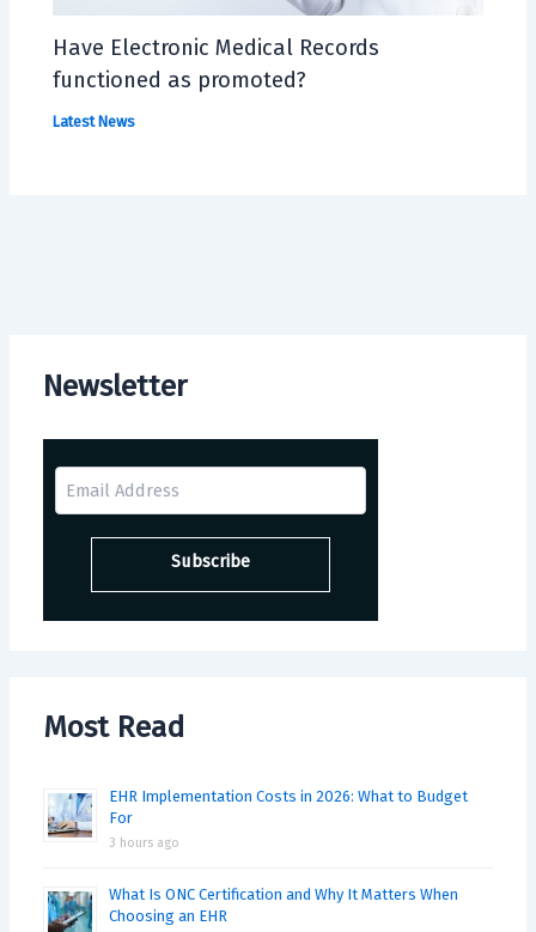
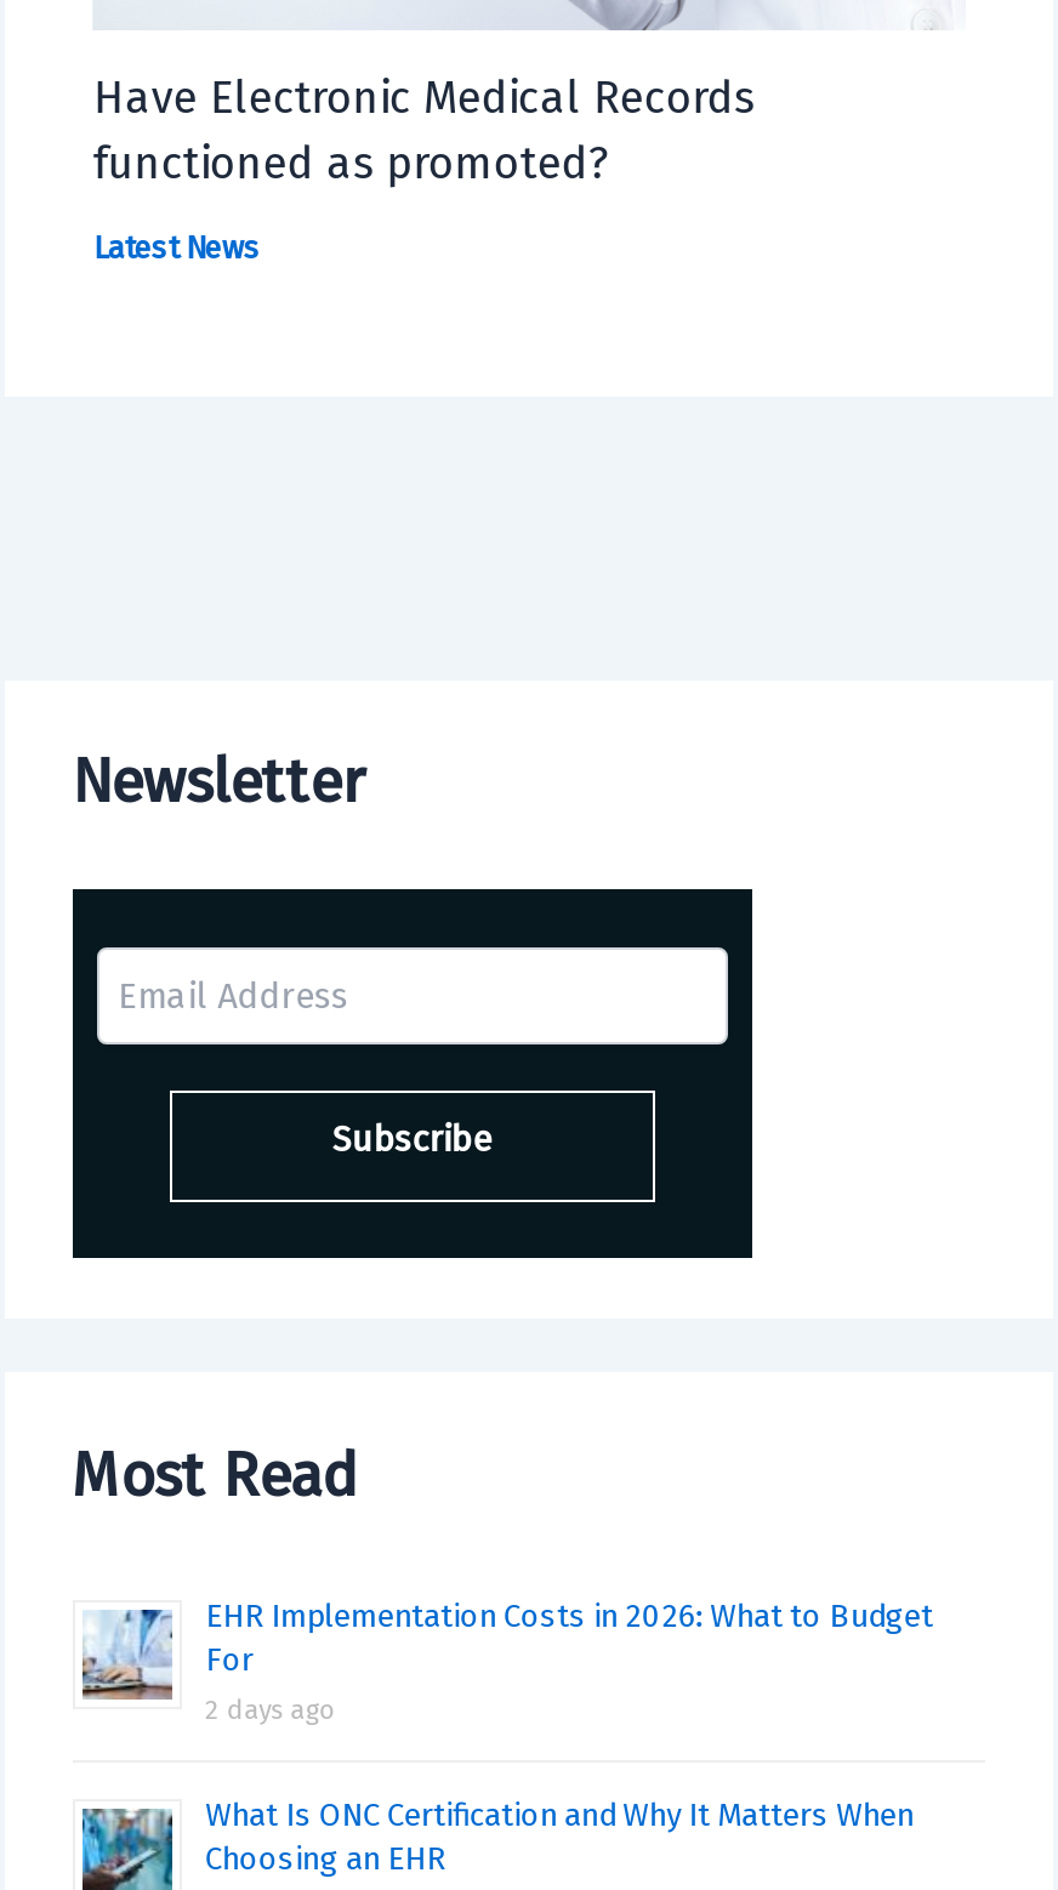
[108,835,179,851] 3 hours ago -> [205,1694,336,1725] 2 days ago

